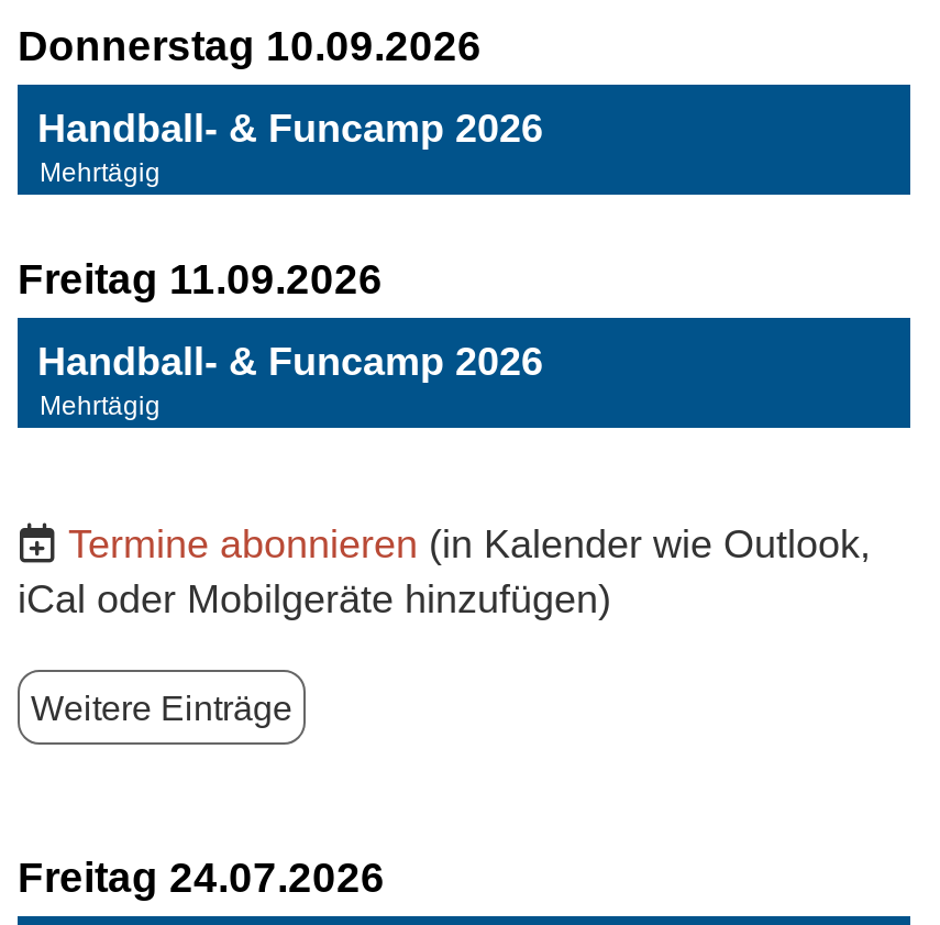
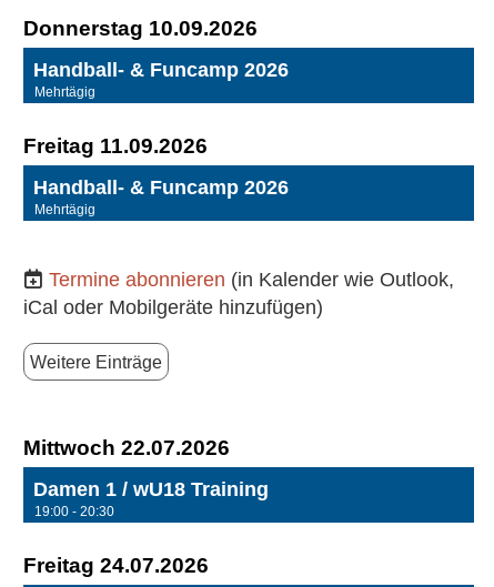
none -> [23,435,269,519] Mittwoch 22.07.2026 | Damen 1 / wU18 Training | 19:00 - 20:30

